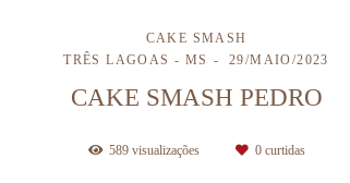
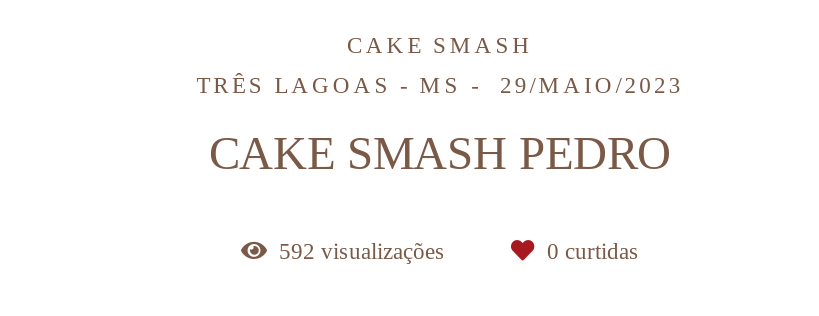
[108,144,202,158] 589 visualizações -> [279,239,451,265] 592 visualizações

